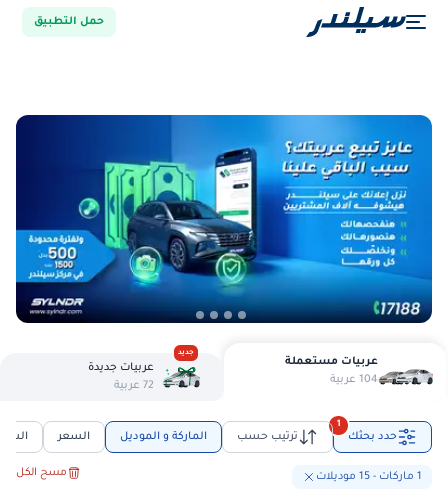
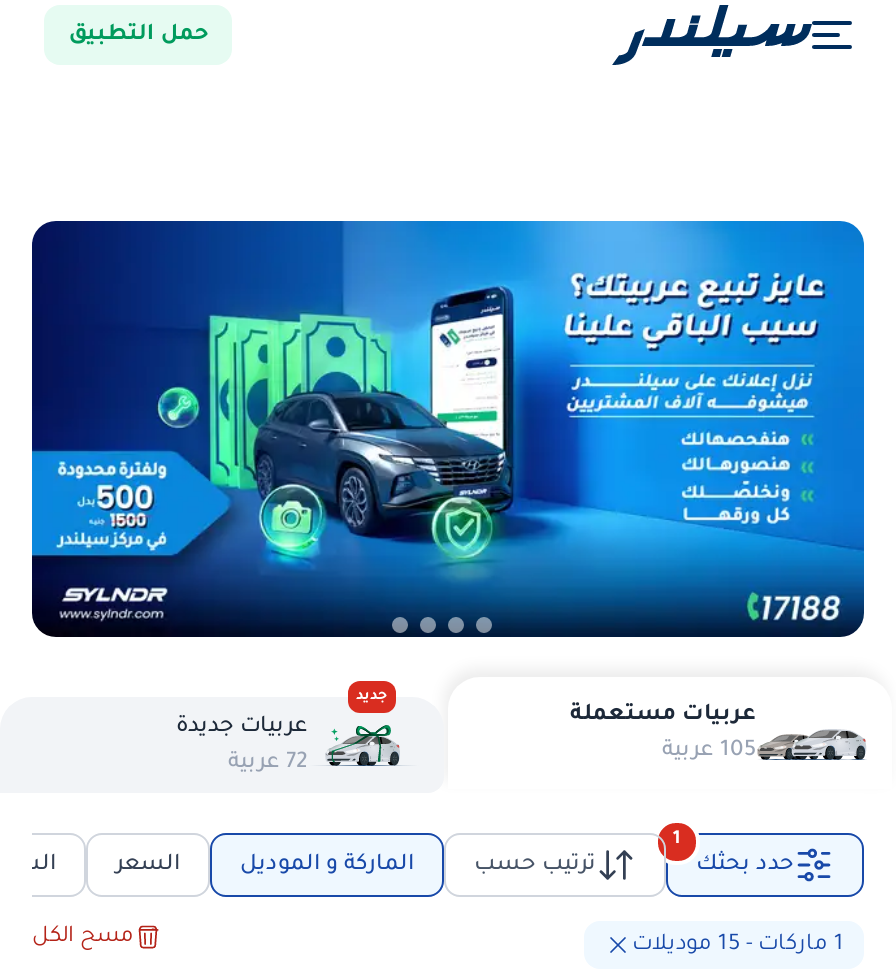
[330,374,378,386] 104 عربية -> [662,739,756,763] 105 عربية

